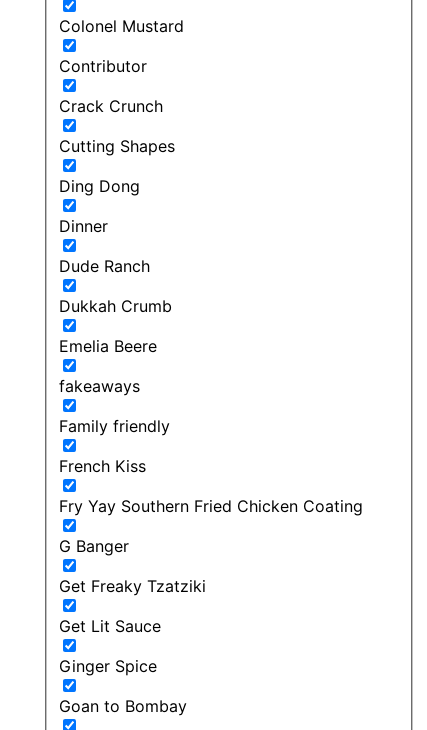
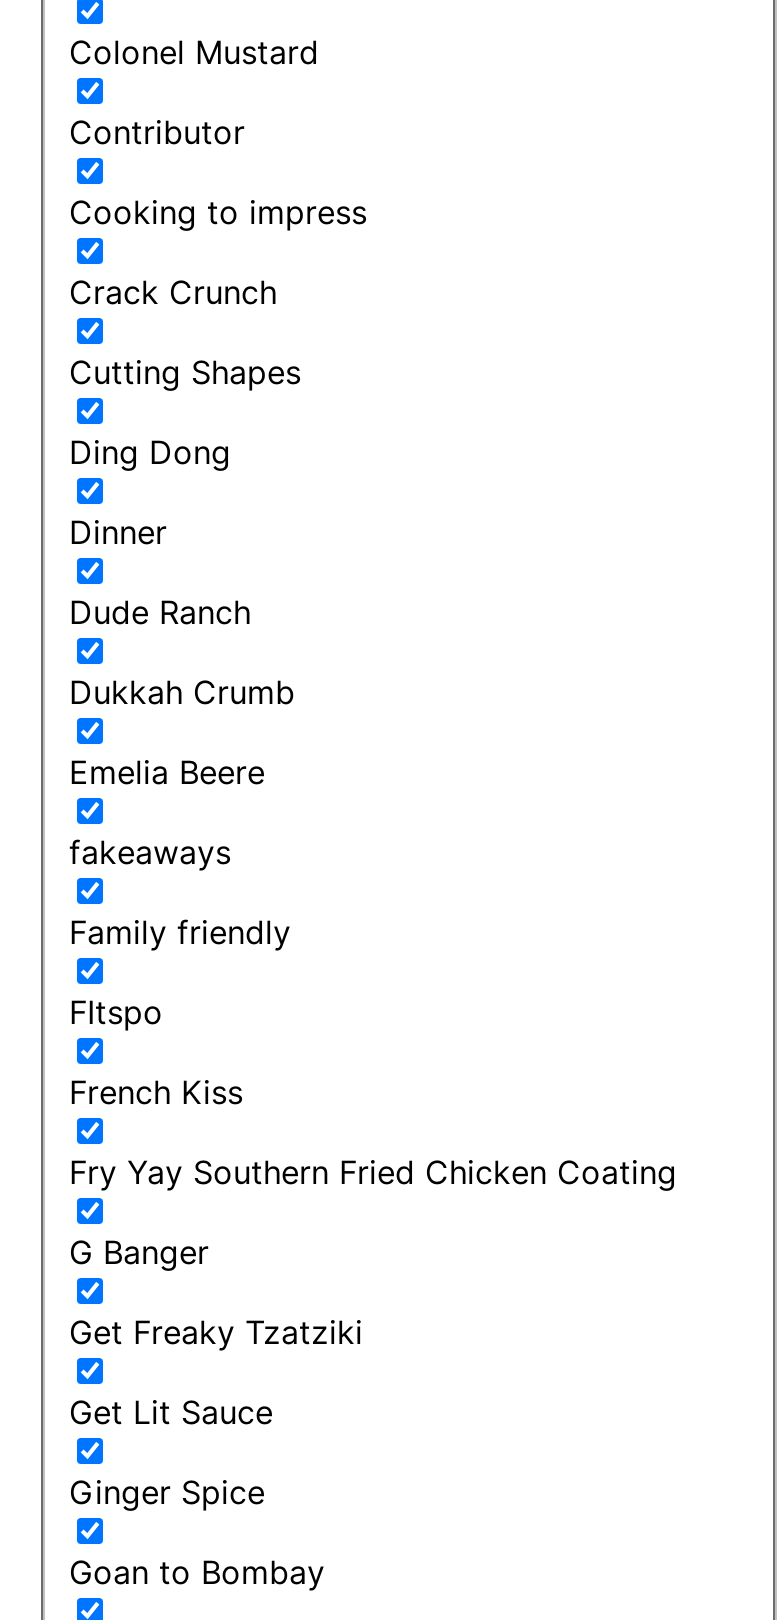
none -> [69,192,367,232] Cooking to impress
none -> [69,992,163,1032] FItspo

